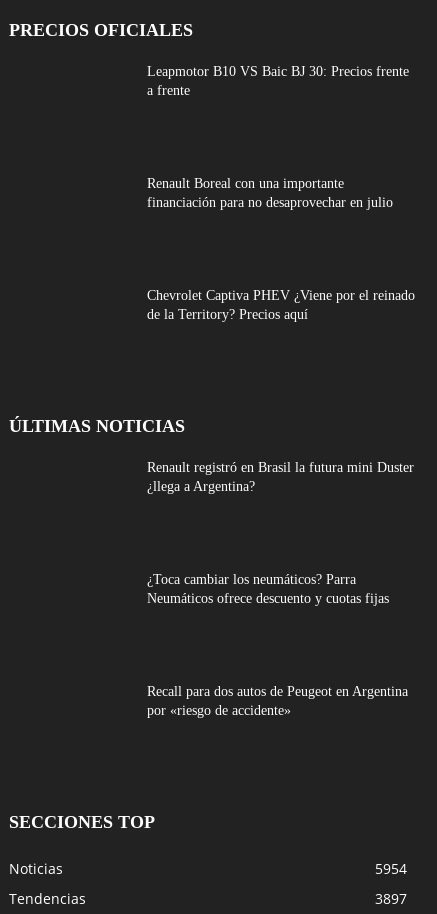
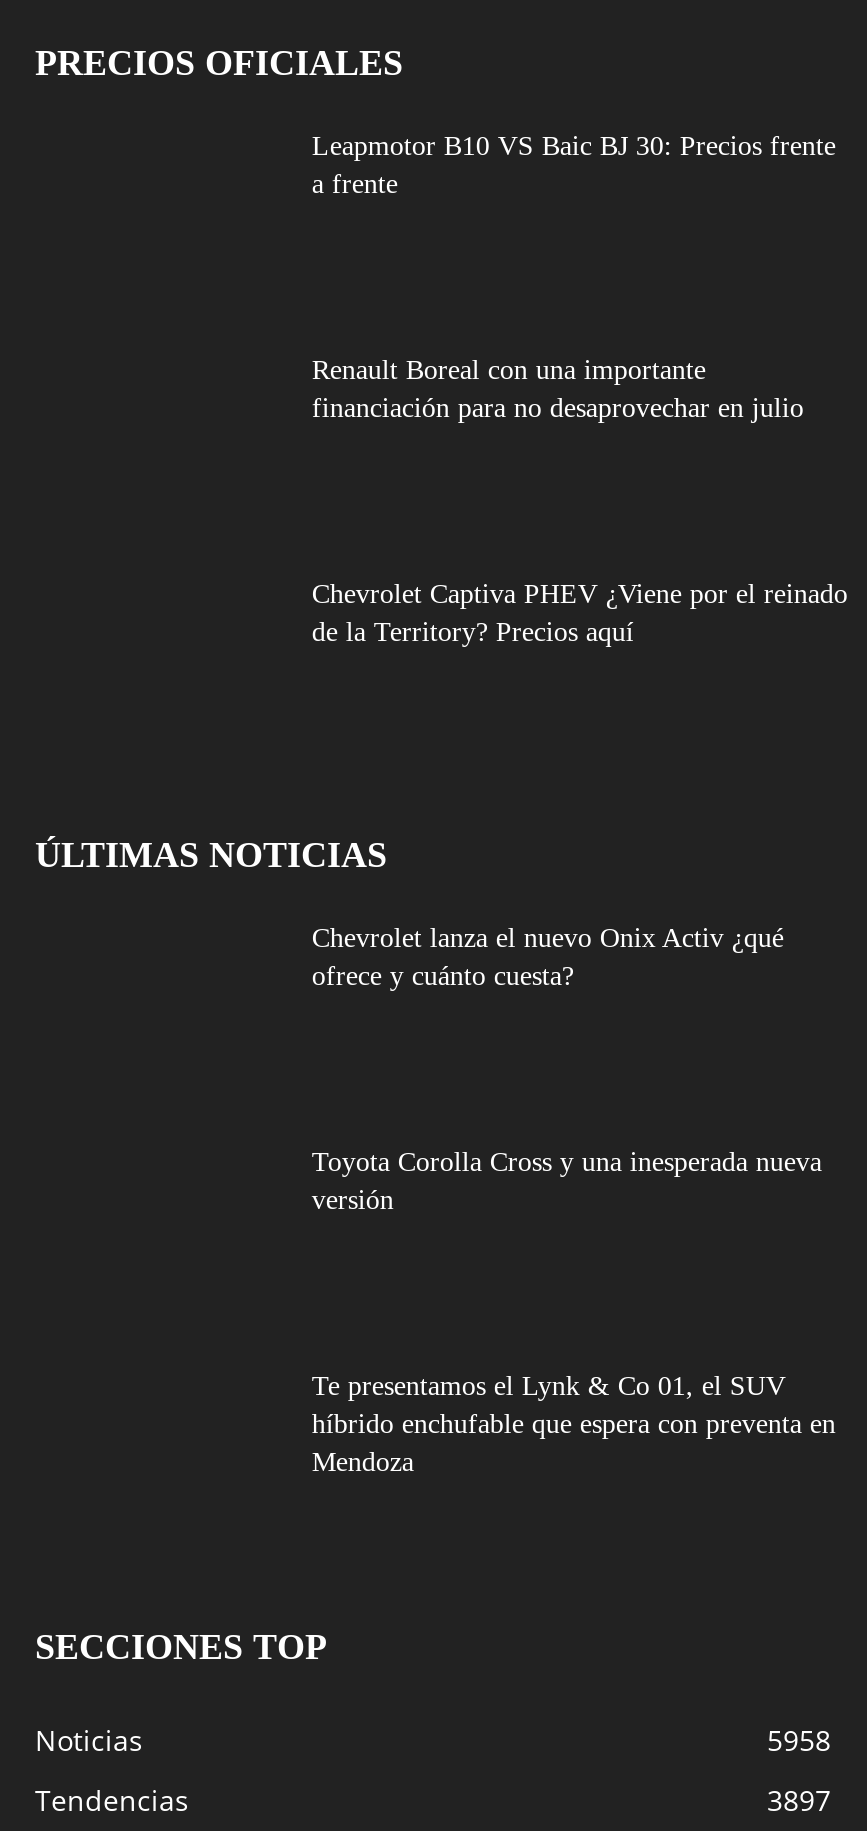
[147,460,414,494] Renault registró en Brasil la futura mini Duster | ¿llega a Argentina? -> [312,924,784,992] Chevrolet lanza el nuevo Onix Activ ¿qué | ofrece y cuánto cuesta?
[147,572,389,606] ¿Toca cambiar los neumáticos? Parra | Neumáticos ofrece descuento y cuotas fijas -> [312,1147,822,1215] Toyota Corolla Cross y una inesperada nueva | versión
[147,684,408,718] Recall para dos autos de Peugeot en Argentina | por «riesgo de accidente» -> [312,1370,836,1476] Te presentamos el Lynk & Co 01, el SUV | híbrido enchufable que espera con preventa en | Mendoza
[375,859,407,878] 5954 -> [767,1722,831,1760] 5958

